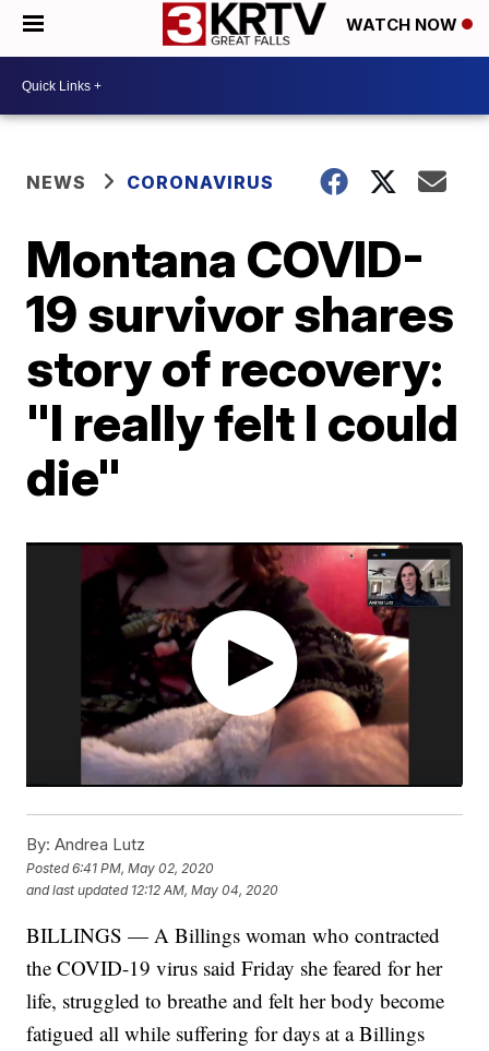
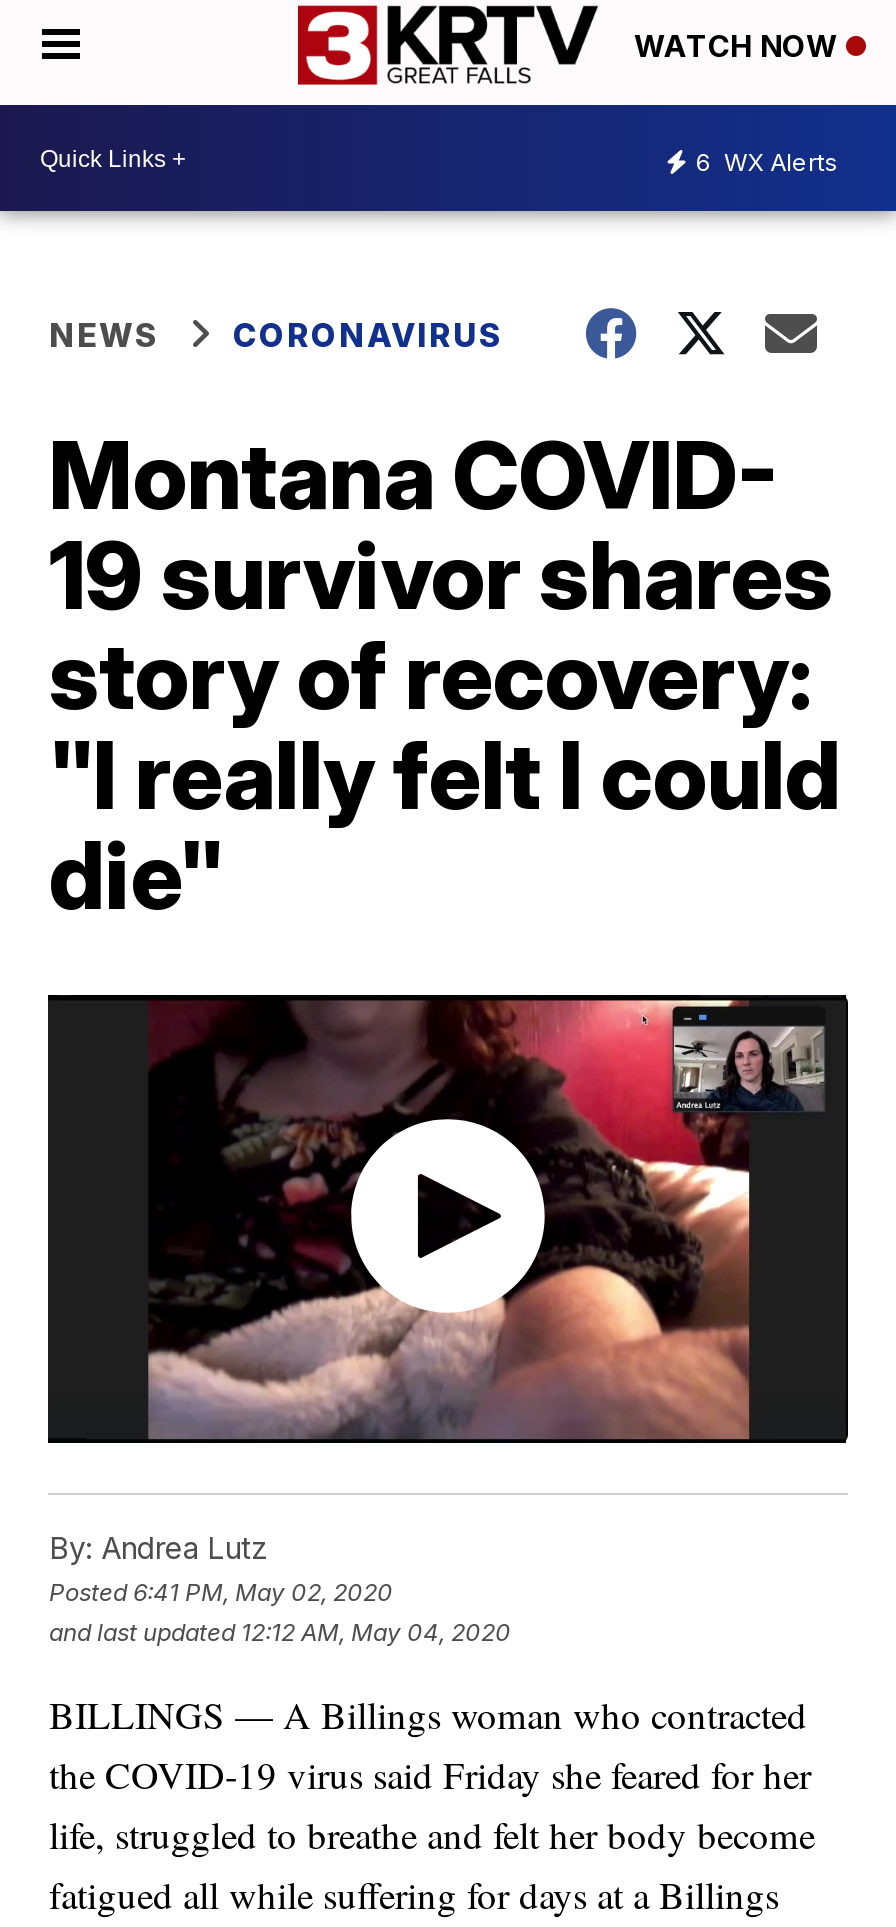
none -> [696,146,838,176] 6 WX Alerts

